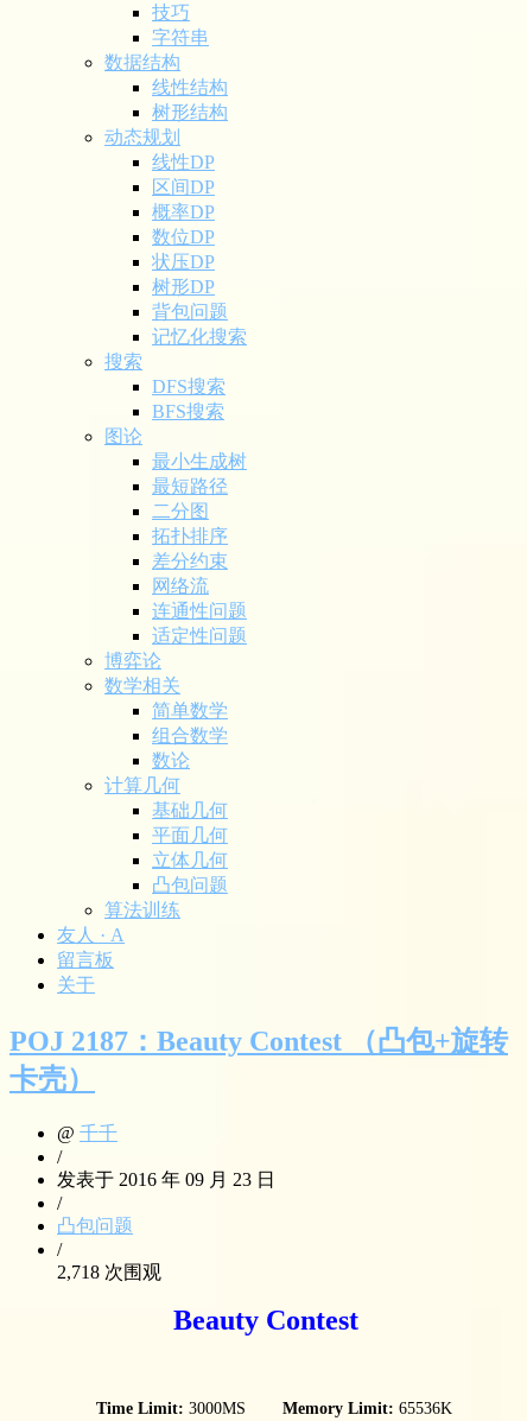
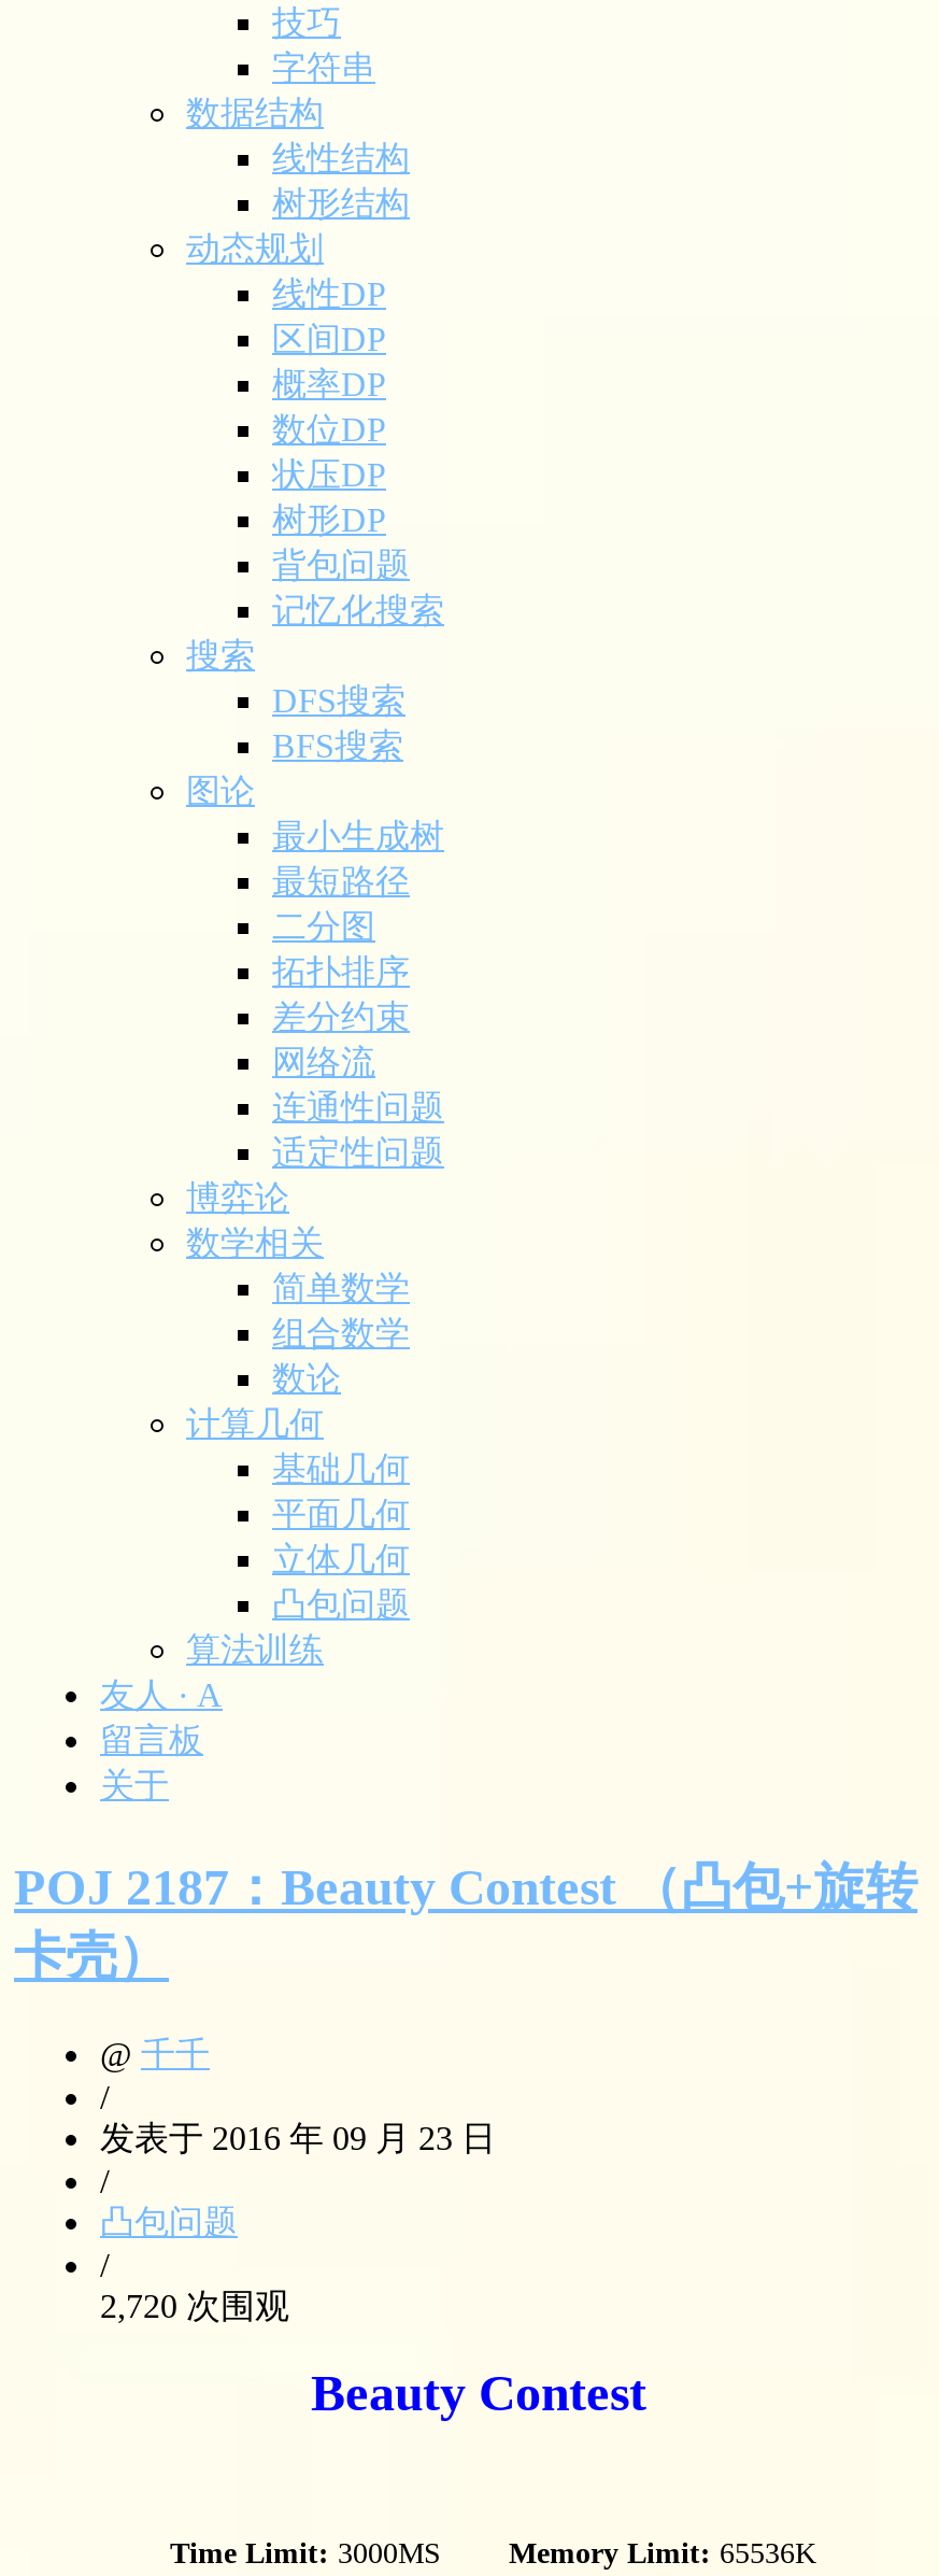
[57,1262,161,1282] 2,718 次围观 -> [100,2287,289,2324] 2,720 次围观

